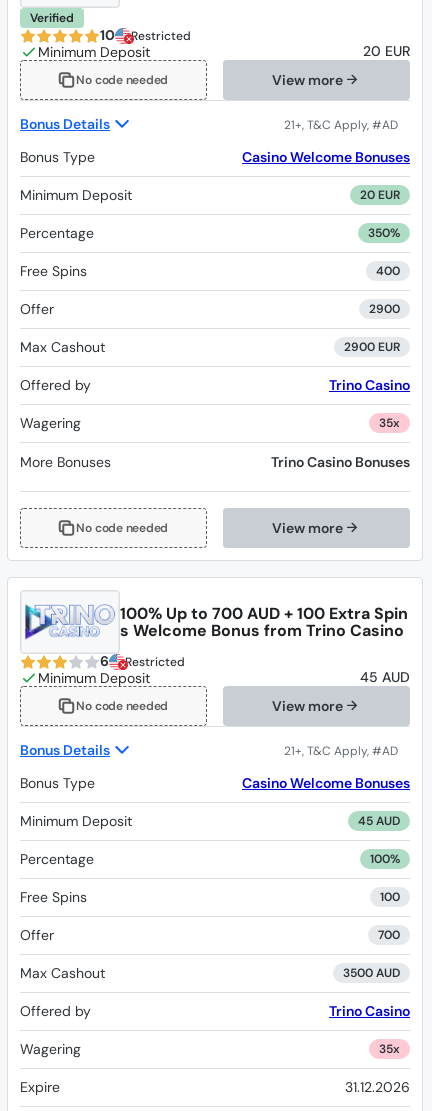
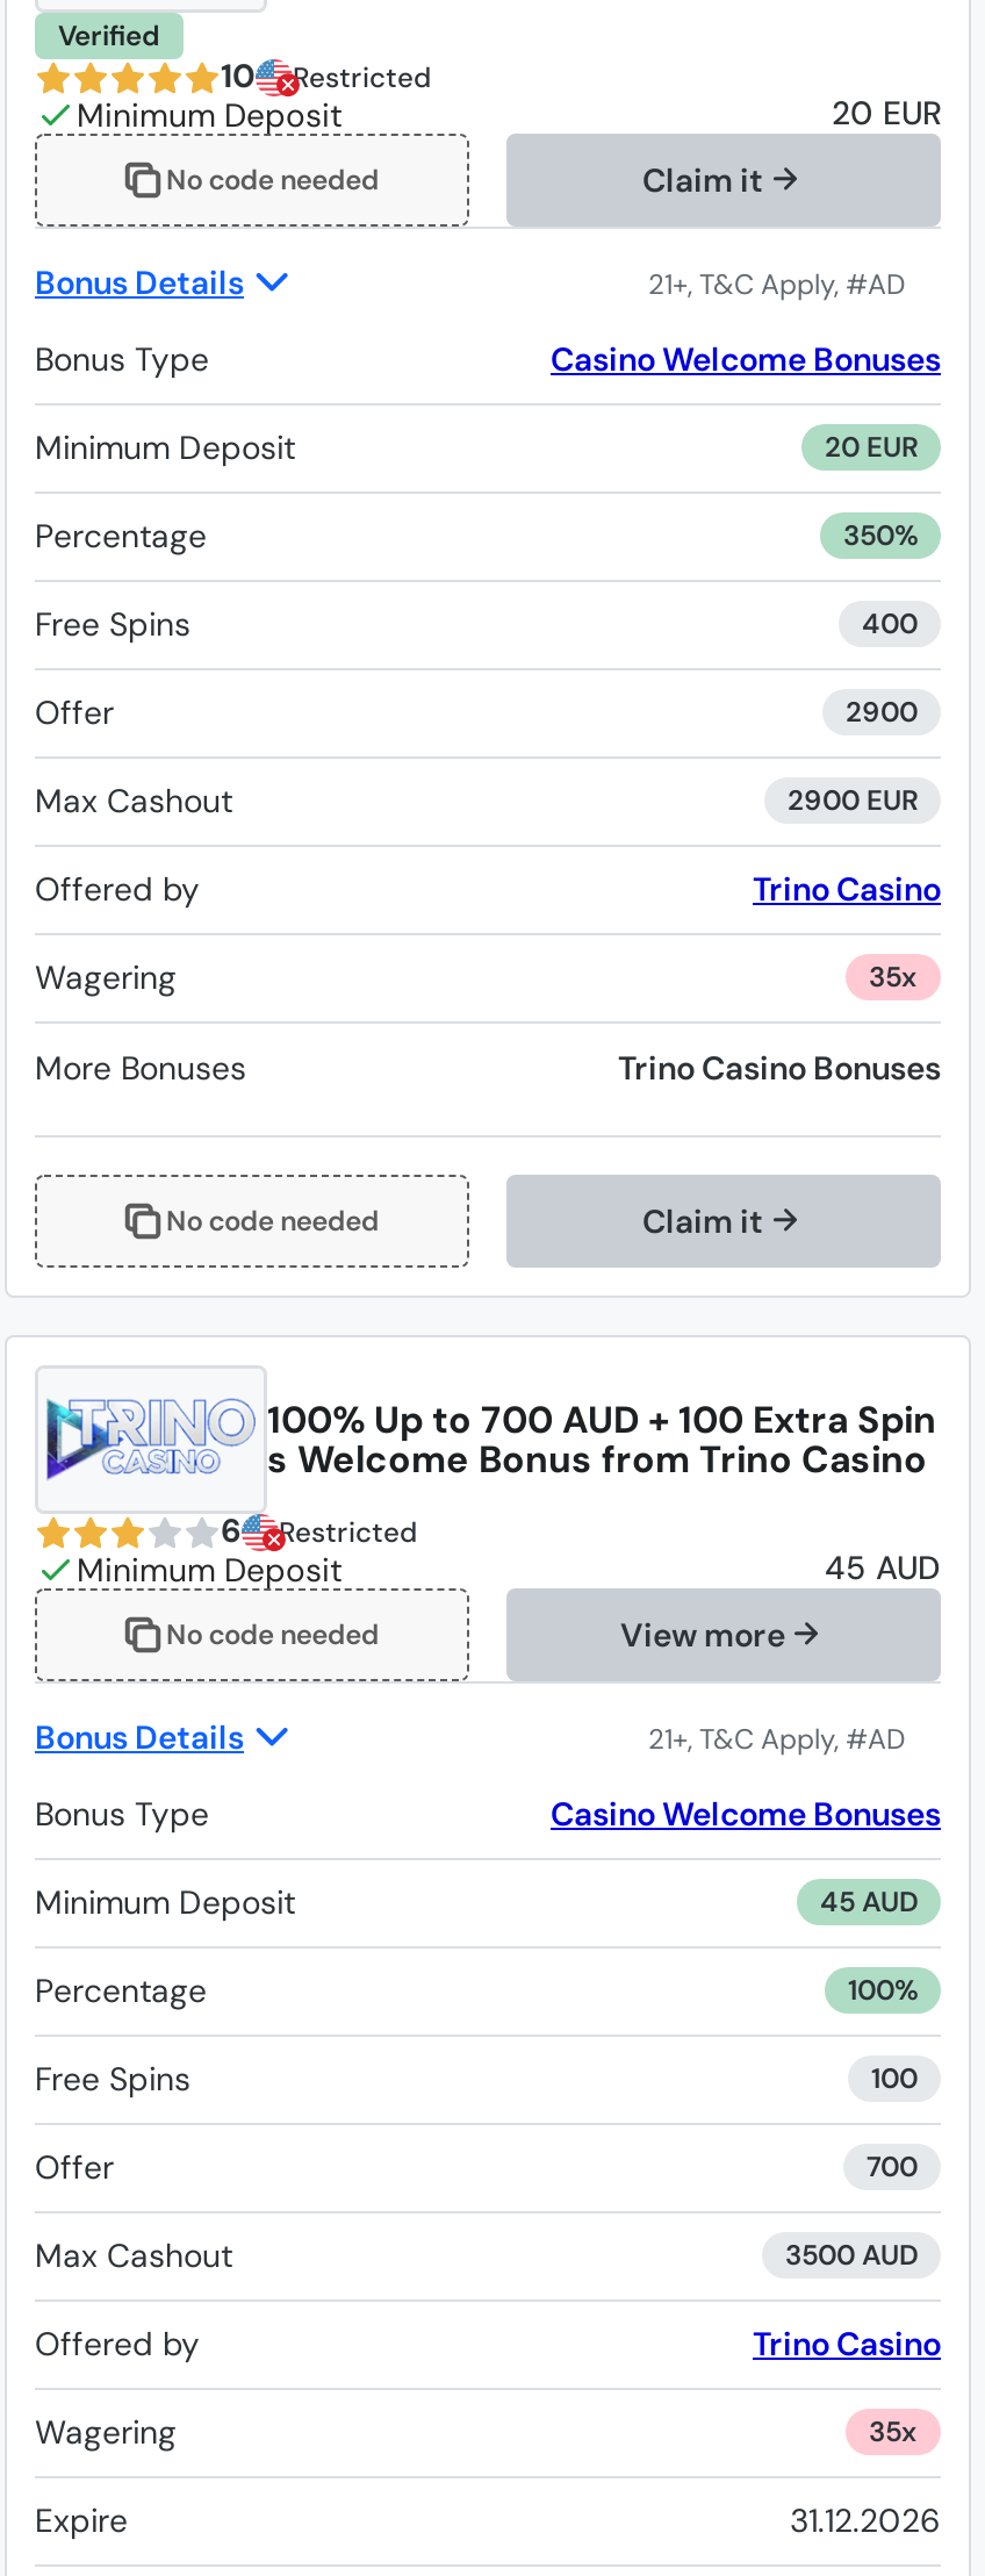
[272,71,343,89] View more -> [642,159,763,201] Claim it
[272,519,343,537] View more -> [642,1200,763,1242] Claim it

